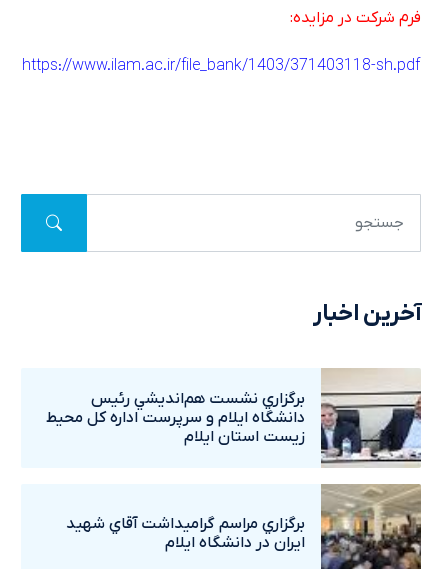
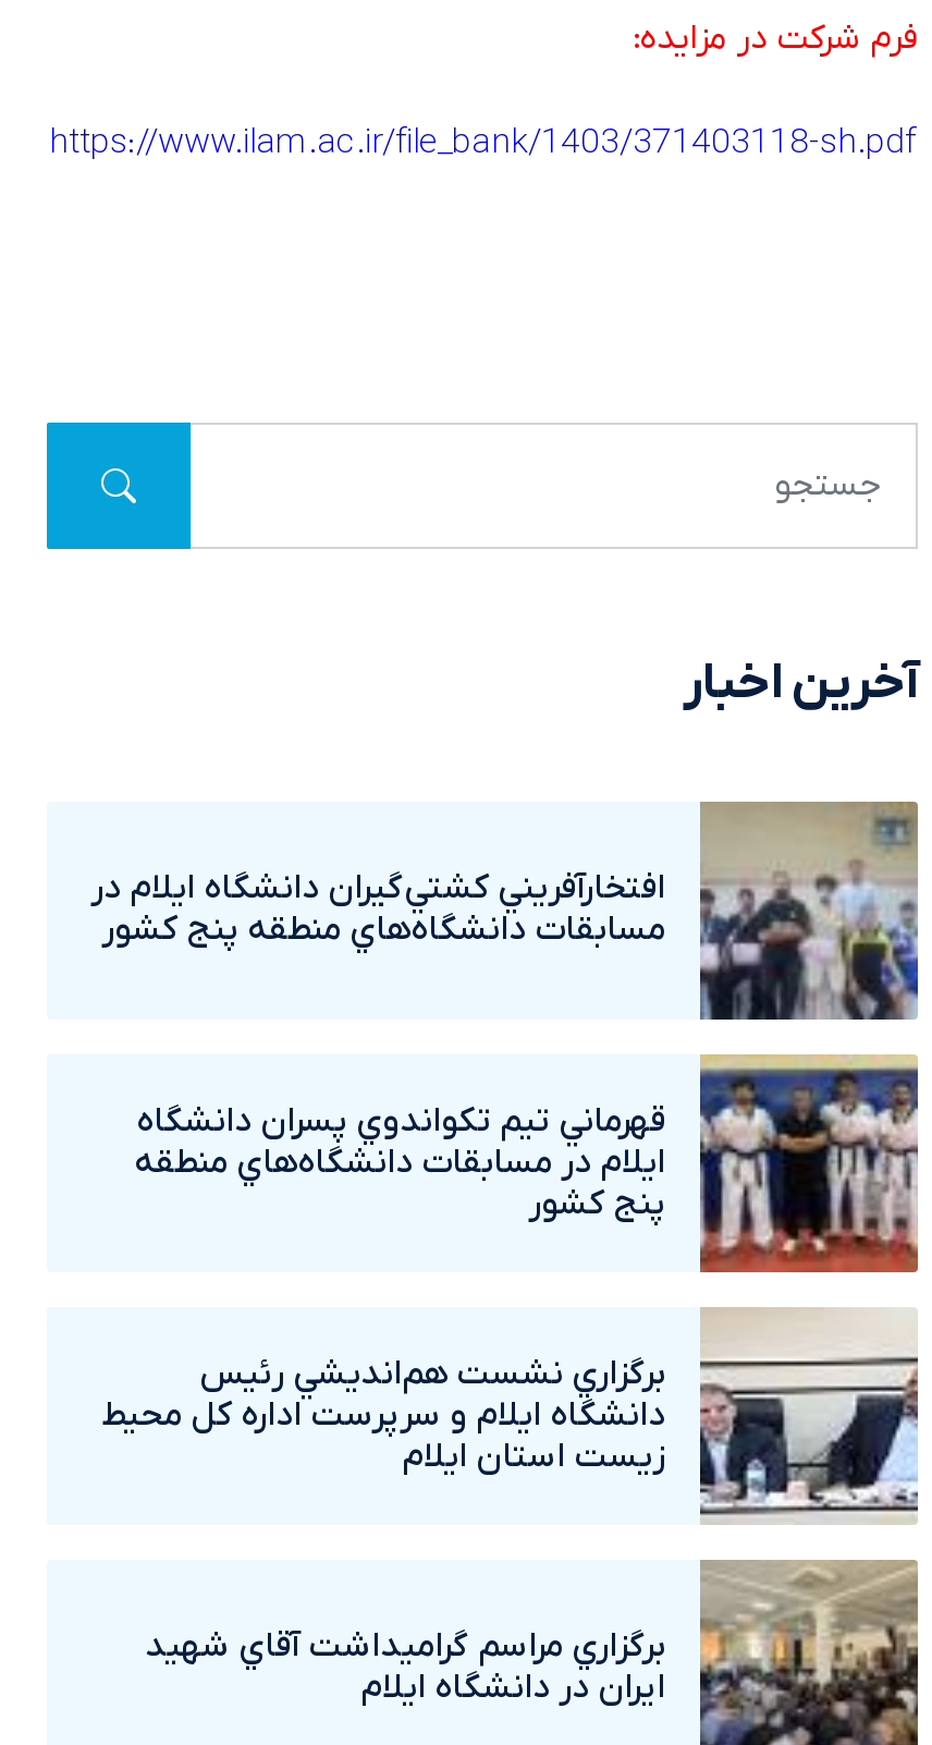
none -> [90,802,920,1022] [image] | افتخارآفريني کشتي‌گيران دانشگاه ايلام در | مسابقات دانشگاه‌هاي منطقه پنج کشور
none -> [134,1054,920,1274] [image] | قهرماني تيم تکواندوي پسران دانشگاه | ايلام در مسابقات دانشگاه‌هاي منطقه | پنج کشور

